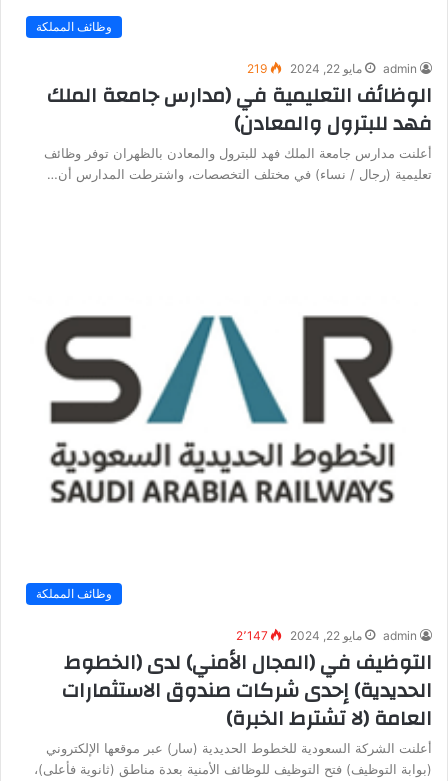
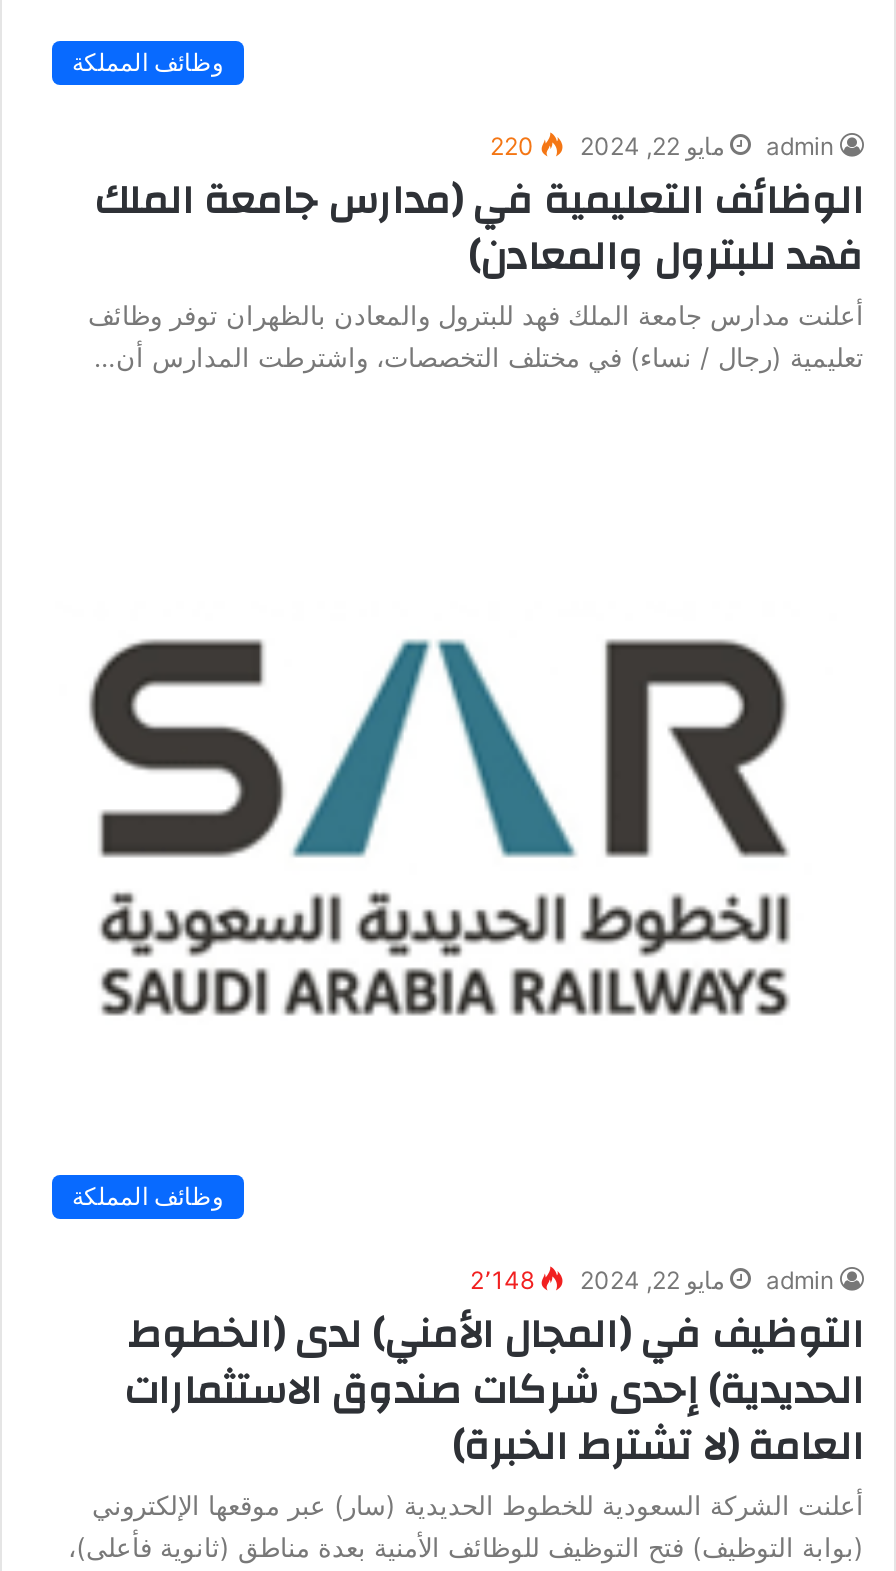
[247,61,267,76] 219 -> [490,132,534,162] 220
[236,628,267,643] 2٬147 -> [470,1266,534,1296] 2٬148

